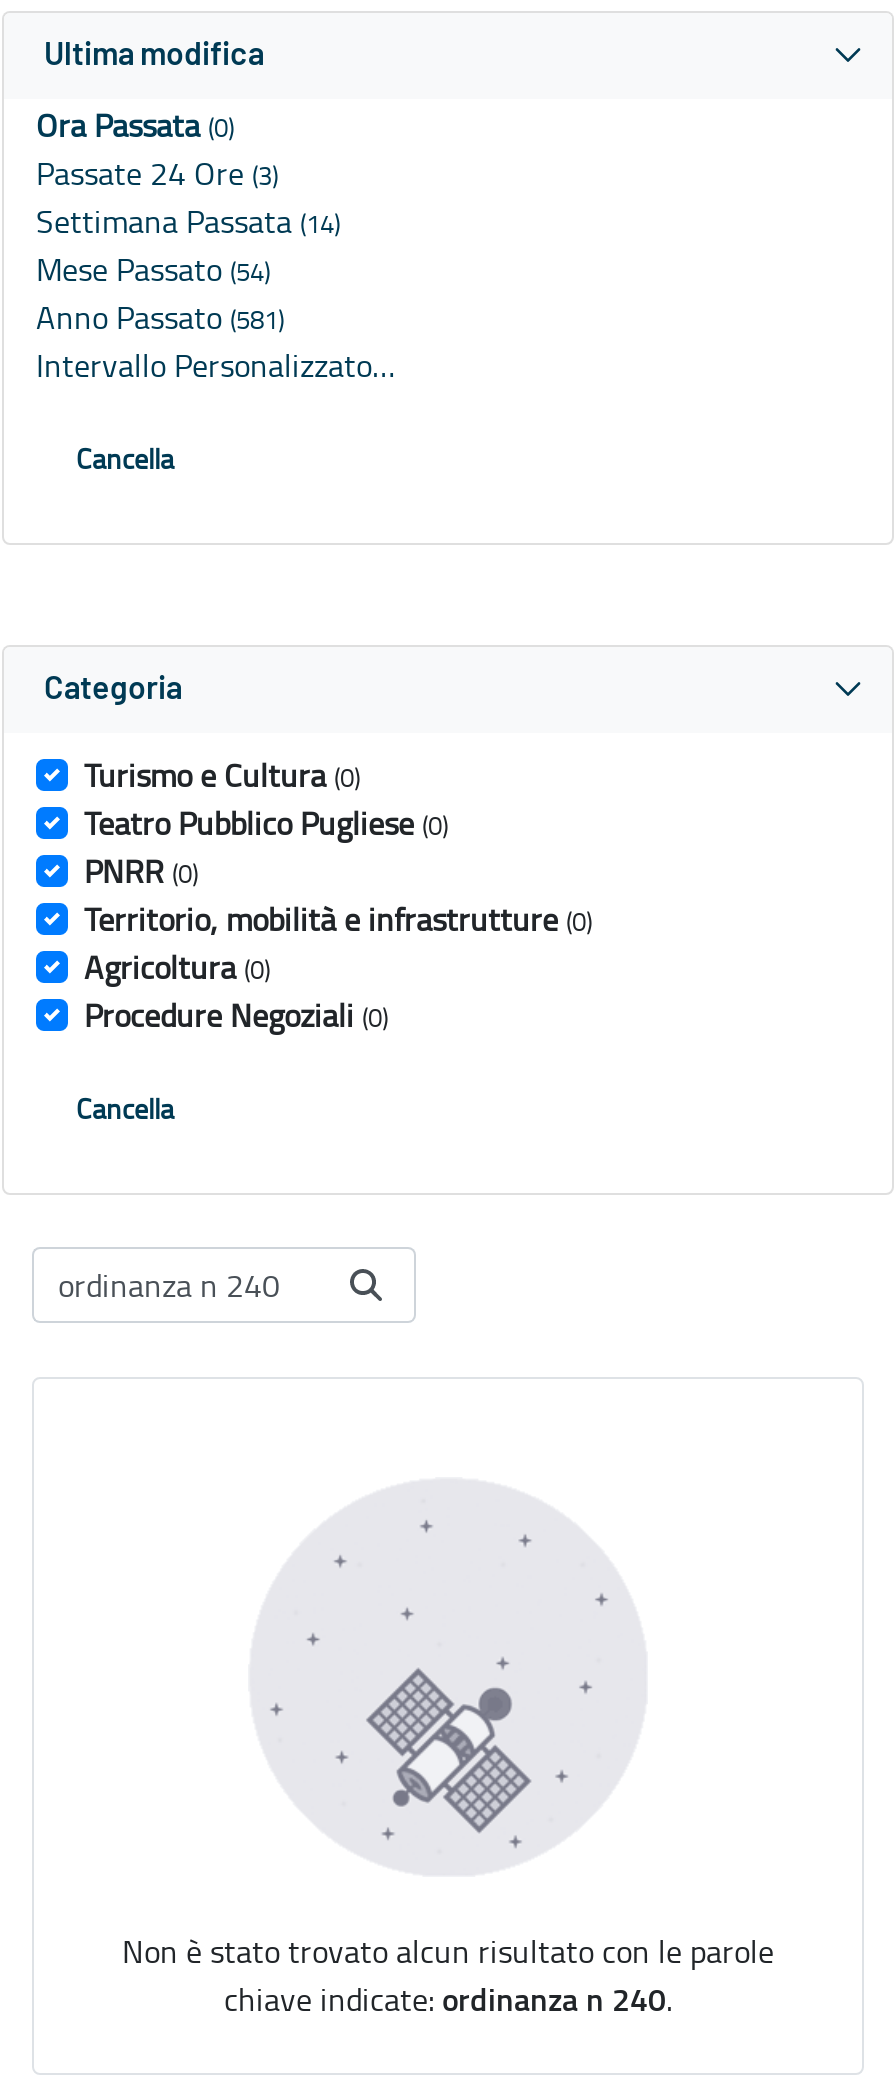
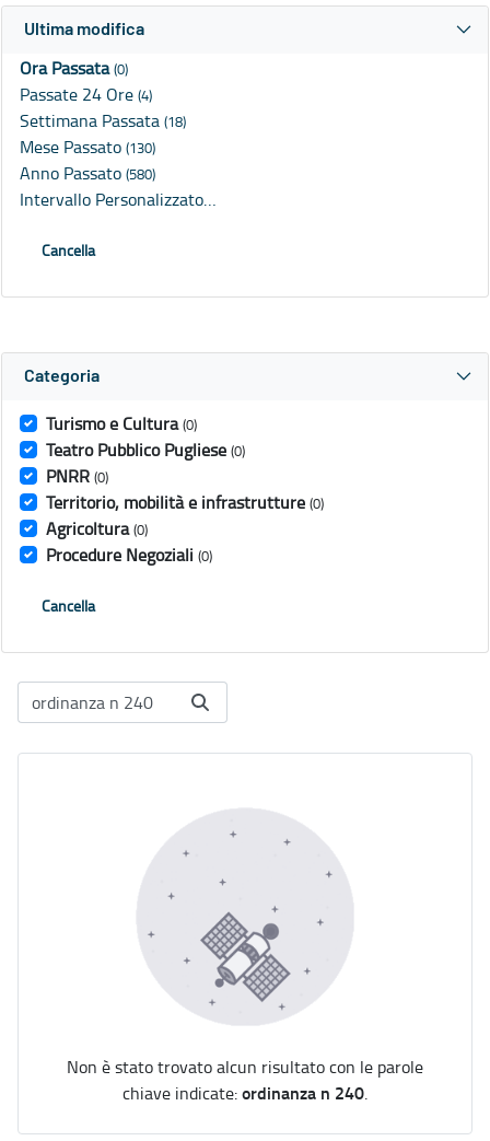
[36,152,278,196] Passate 24 Ore (3) -> [20,82,152,106] Passate 24 Ore (4)
[36,200,340,244] Settimana Passata (14) -> [20,109,186,133] Settimana Passata (18)
[36,248,270,292] Mese Passato (54) -> [20,135,155,159] Mese Passato (130)
[36,296,284,340] Anno Passato (581) -> [20,161,155,185] Anno Passato (580)

